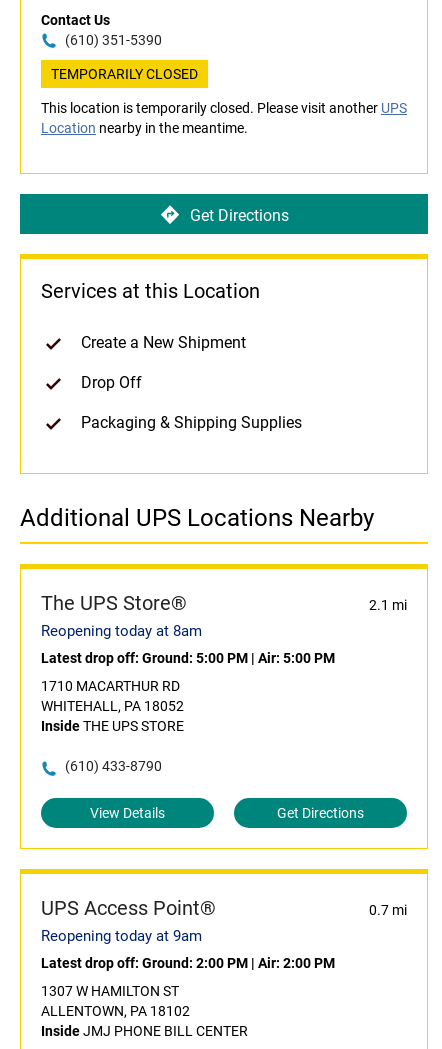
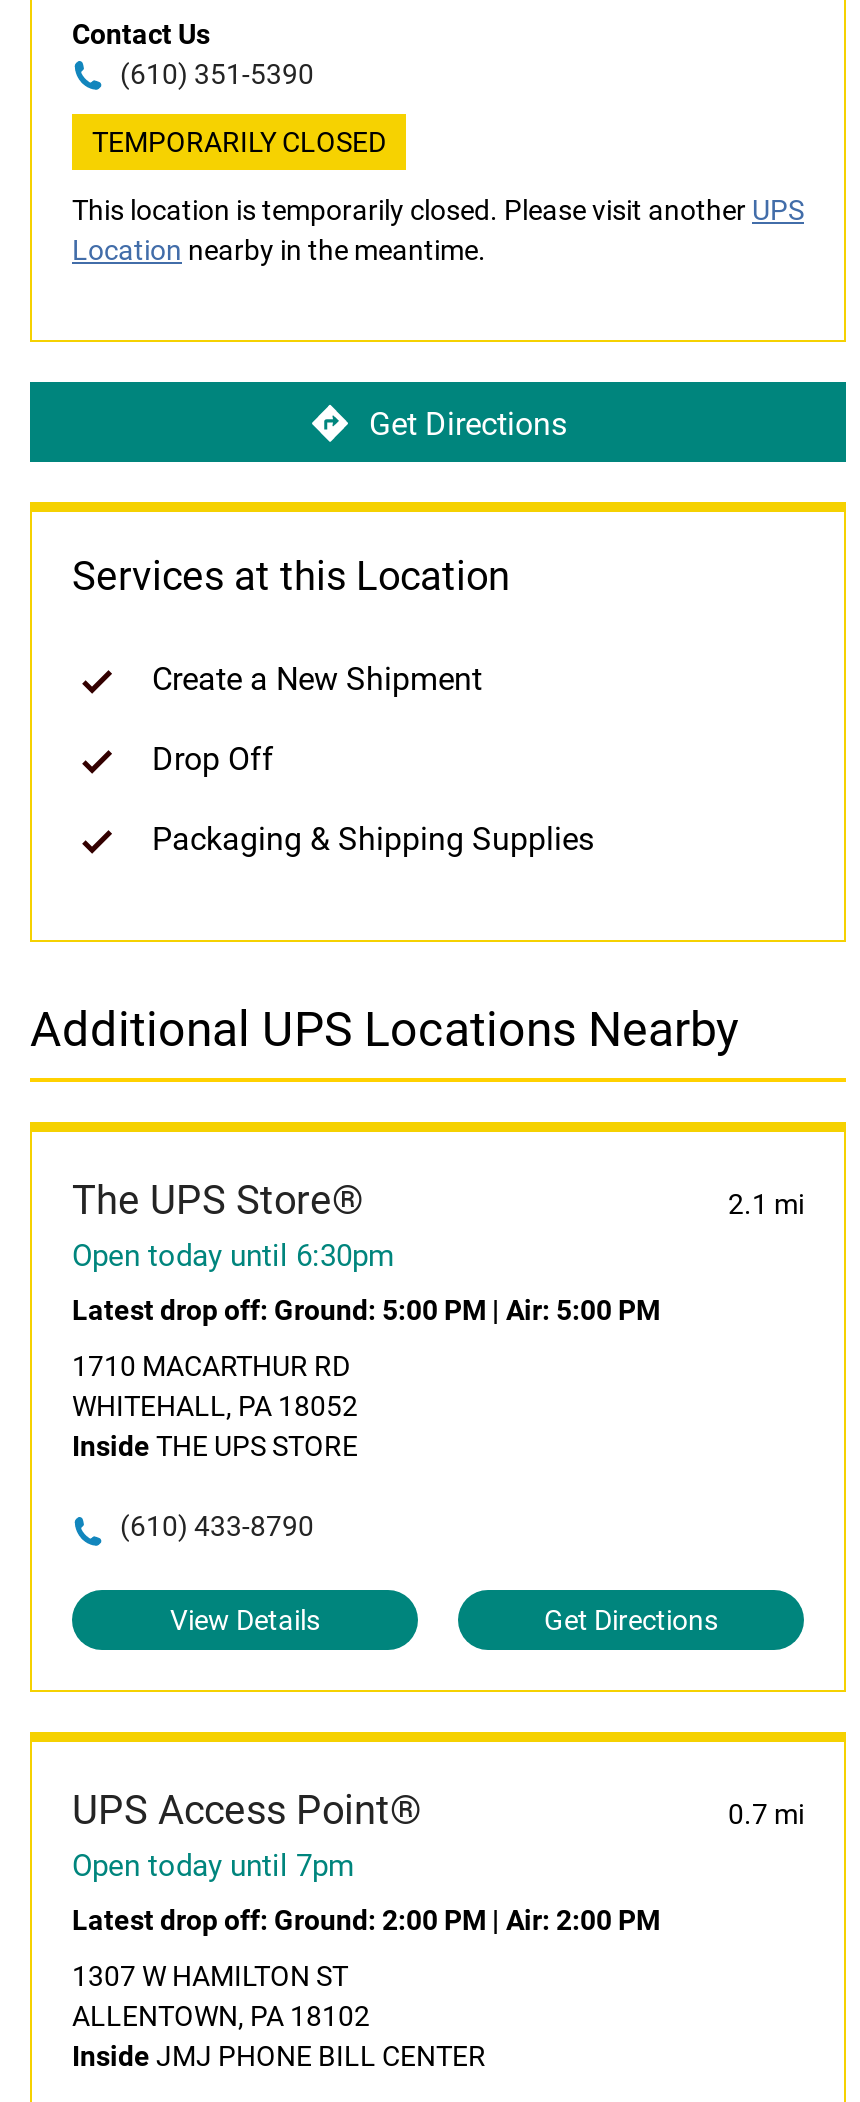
[41,622,202,640] Reopening today at 8am -> [72,1238,394,1274] Open today until 6:30pm
[41,927,202,945] Reopening today at 9am -> [72,1848,354,1884] Open today until 7pm

